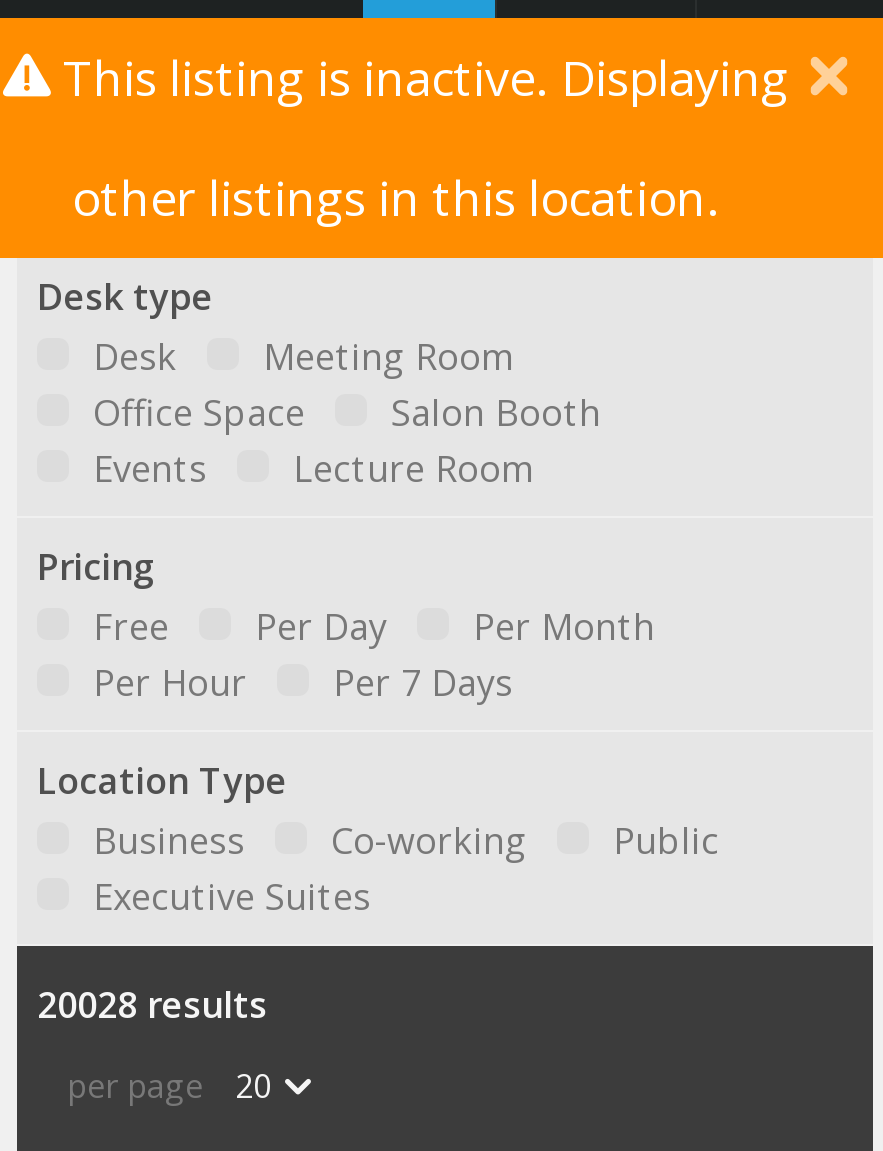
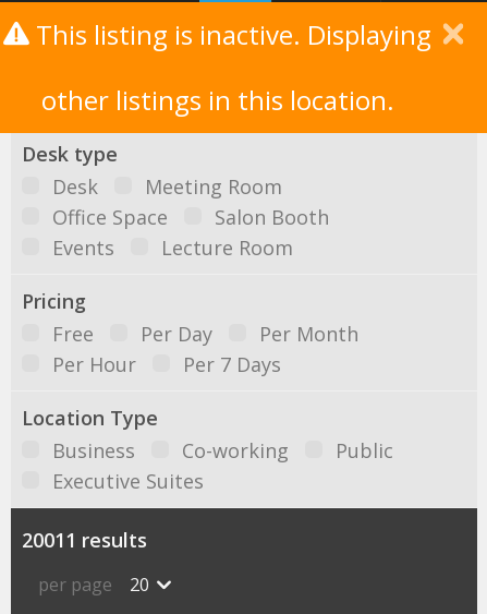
[37,980,267,1028] 20028 results -> [22,527,147,553] 20011 results

